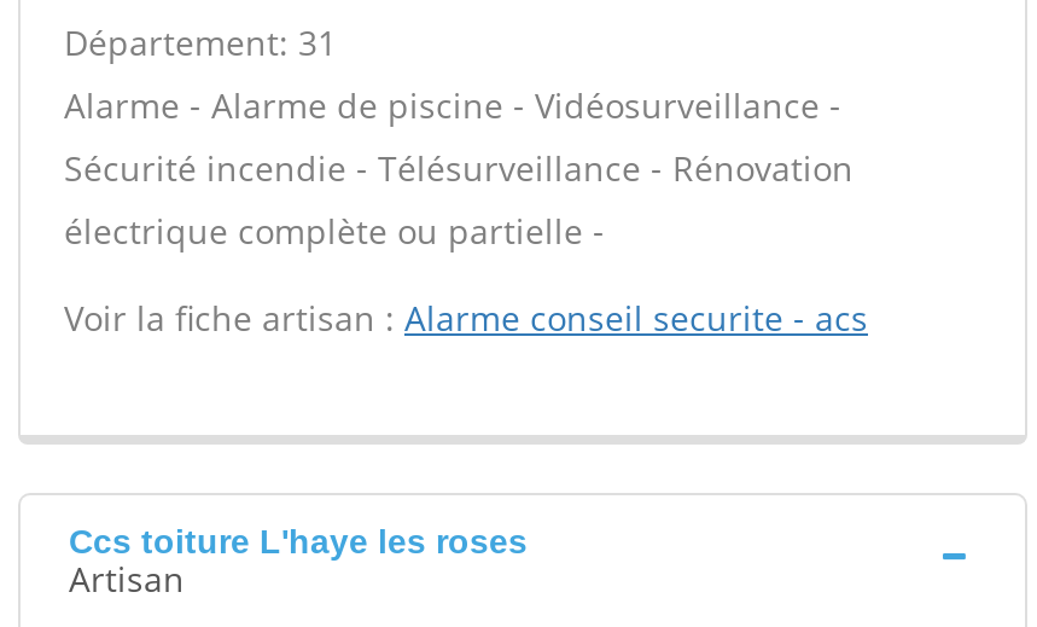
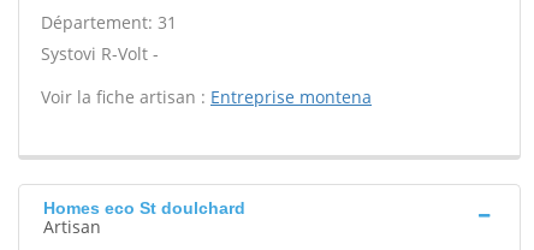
[64,82,854,254] Alarme - Alarme de piscine - Vidéosurveillance - | Sécurité incendie - Télésurveillance - Rénovation | électrique complète ou partielle - -> [41,42,159,65] Systovi R-Volt -
[64,295,868,341] Voir la fiche artisan : Alarme conseil securite - acs -> [41,85,372,108] Voir la fiche artisan : Entreprise montena
[69,522,528,561] Ccs toiture L'haye les roses -> [43,198,245,218] Homes eco St doulchard

